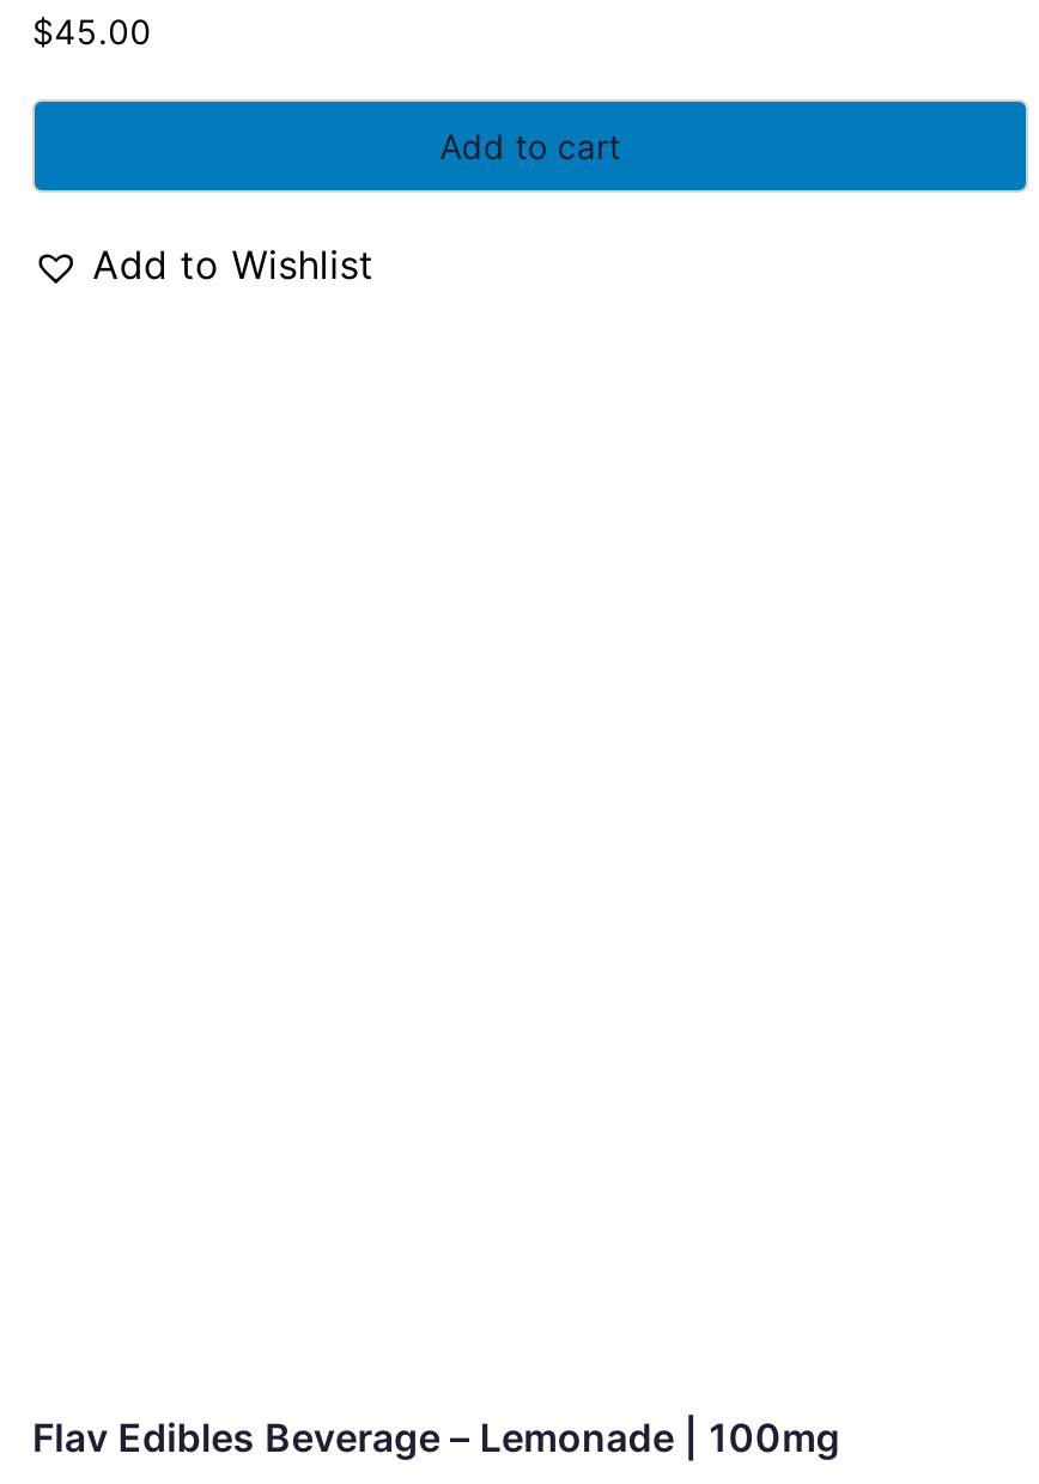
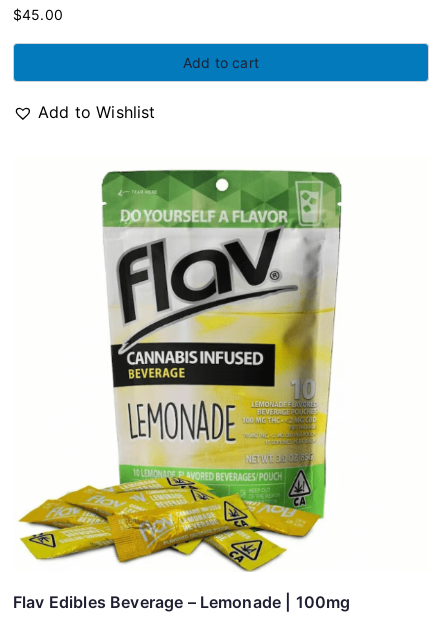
none -> [18,169,343,572] [image]

